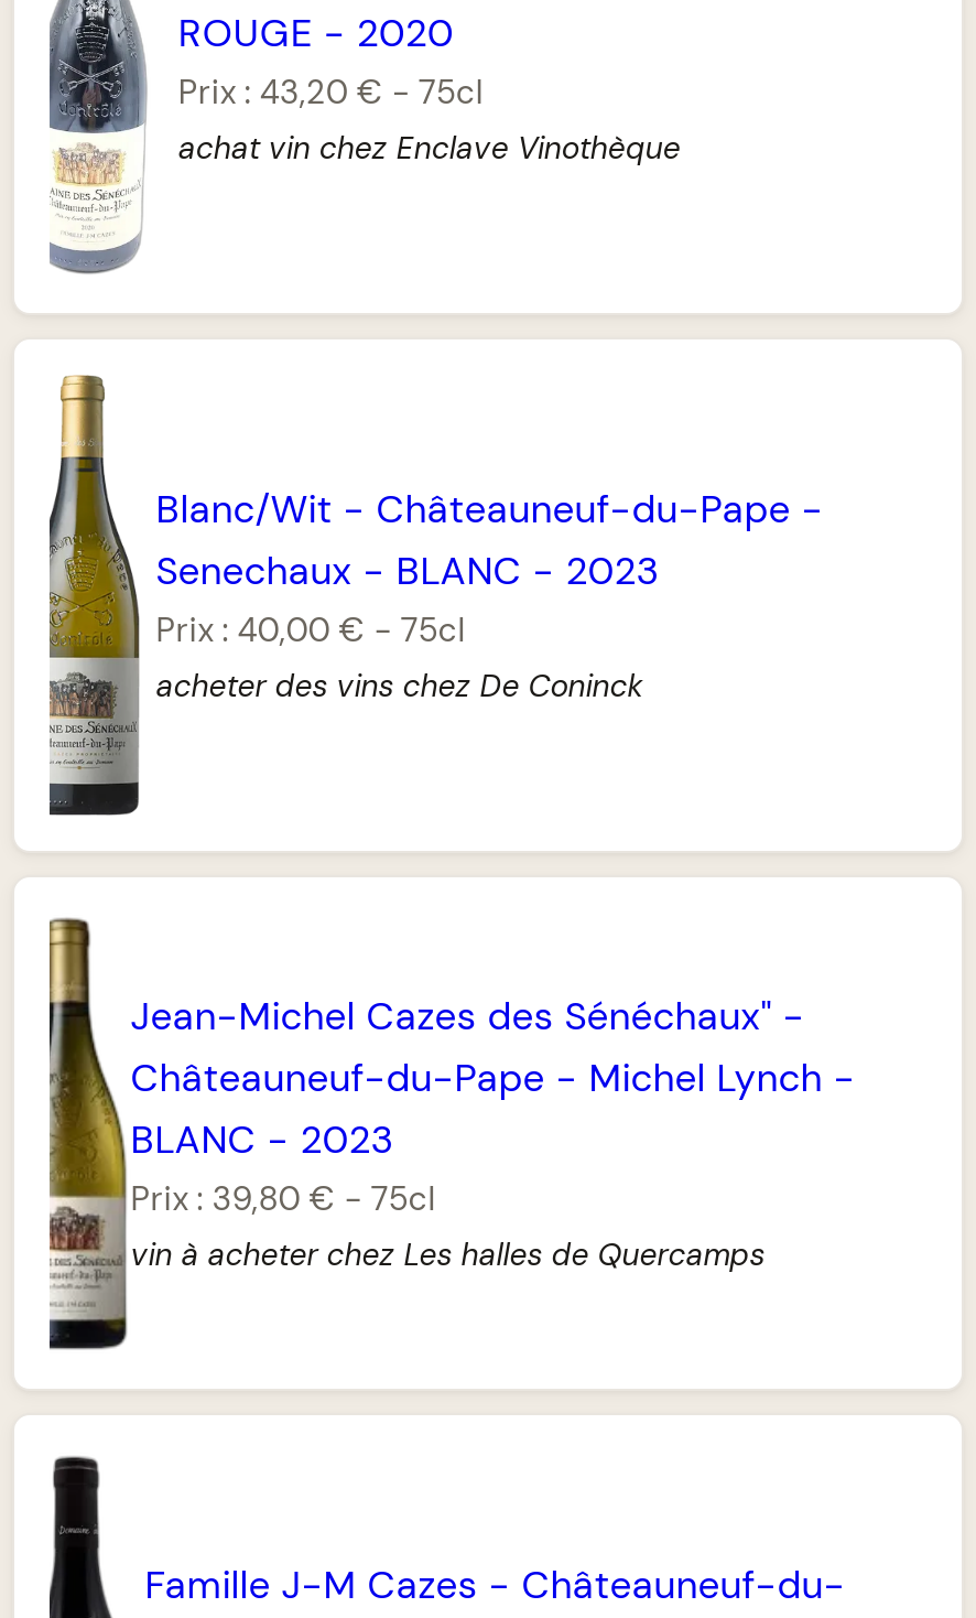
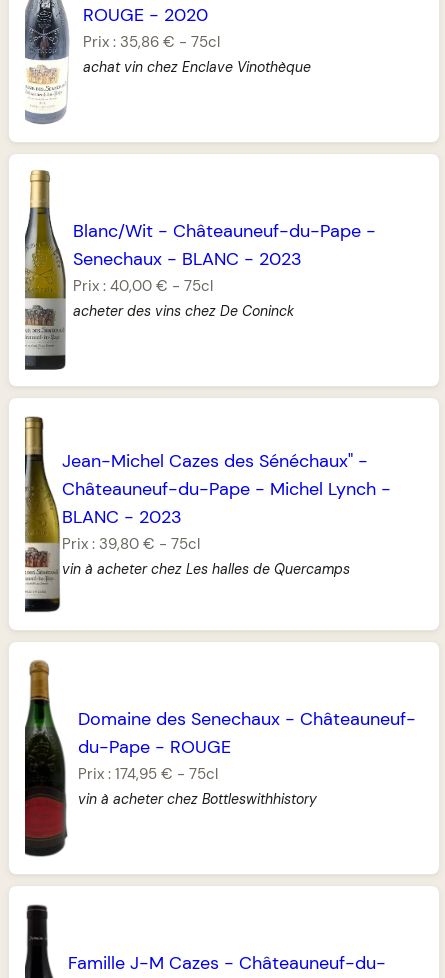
[178,70,482,114] Prix : 43,20 €- 75cl -> [83,32,220,52] Prix : 35,86 €- 75cl
none -> [25,661,416,857] [image] | Domaine des Senechaux - Châteauneuf- | du-Pape - ROUGE | Prix : 174,95 €- 75cl | vin à acheter chez Bottleswithhistory

